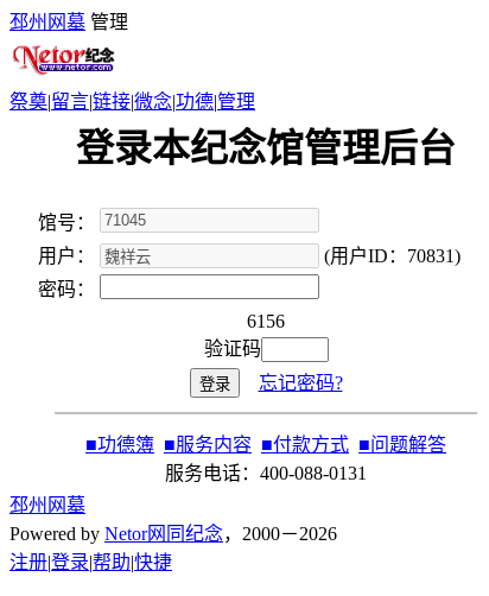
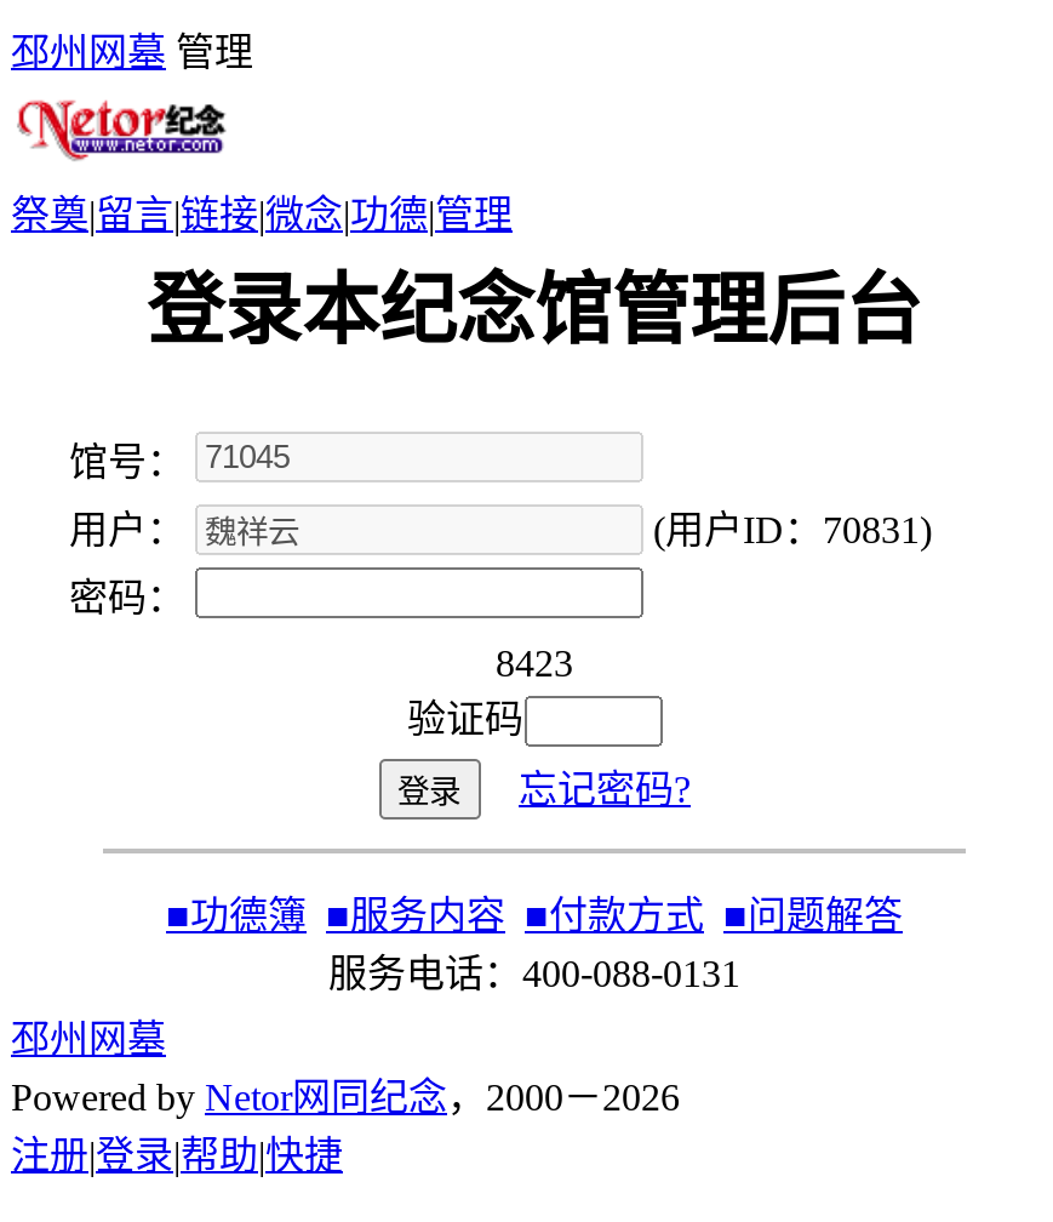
[247,311,285,331] 6156 -> [496,643,573,684] 8423

